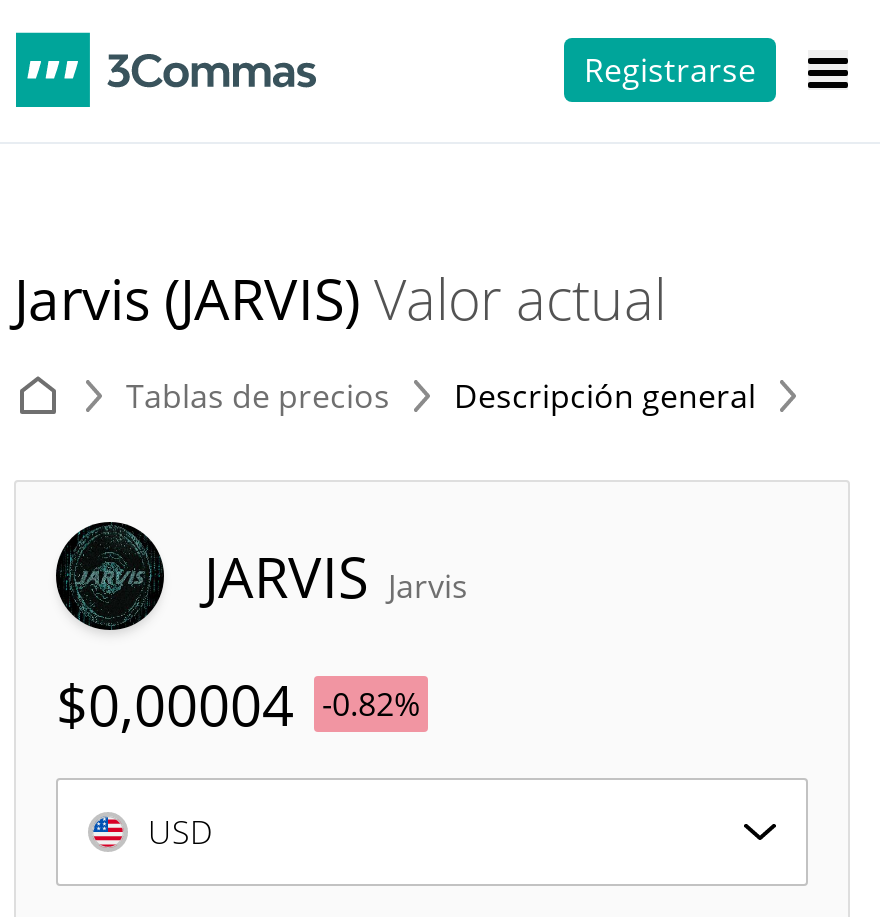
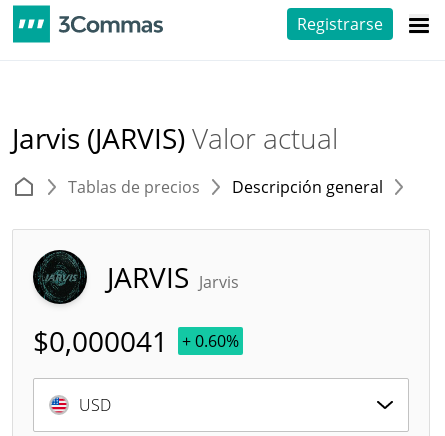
[56,666,420,742] $0,00004 | -0.82% -> [33,322,239,360] $0,000041 | + 0.60%

